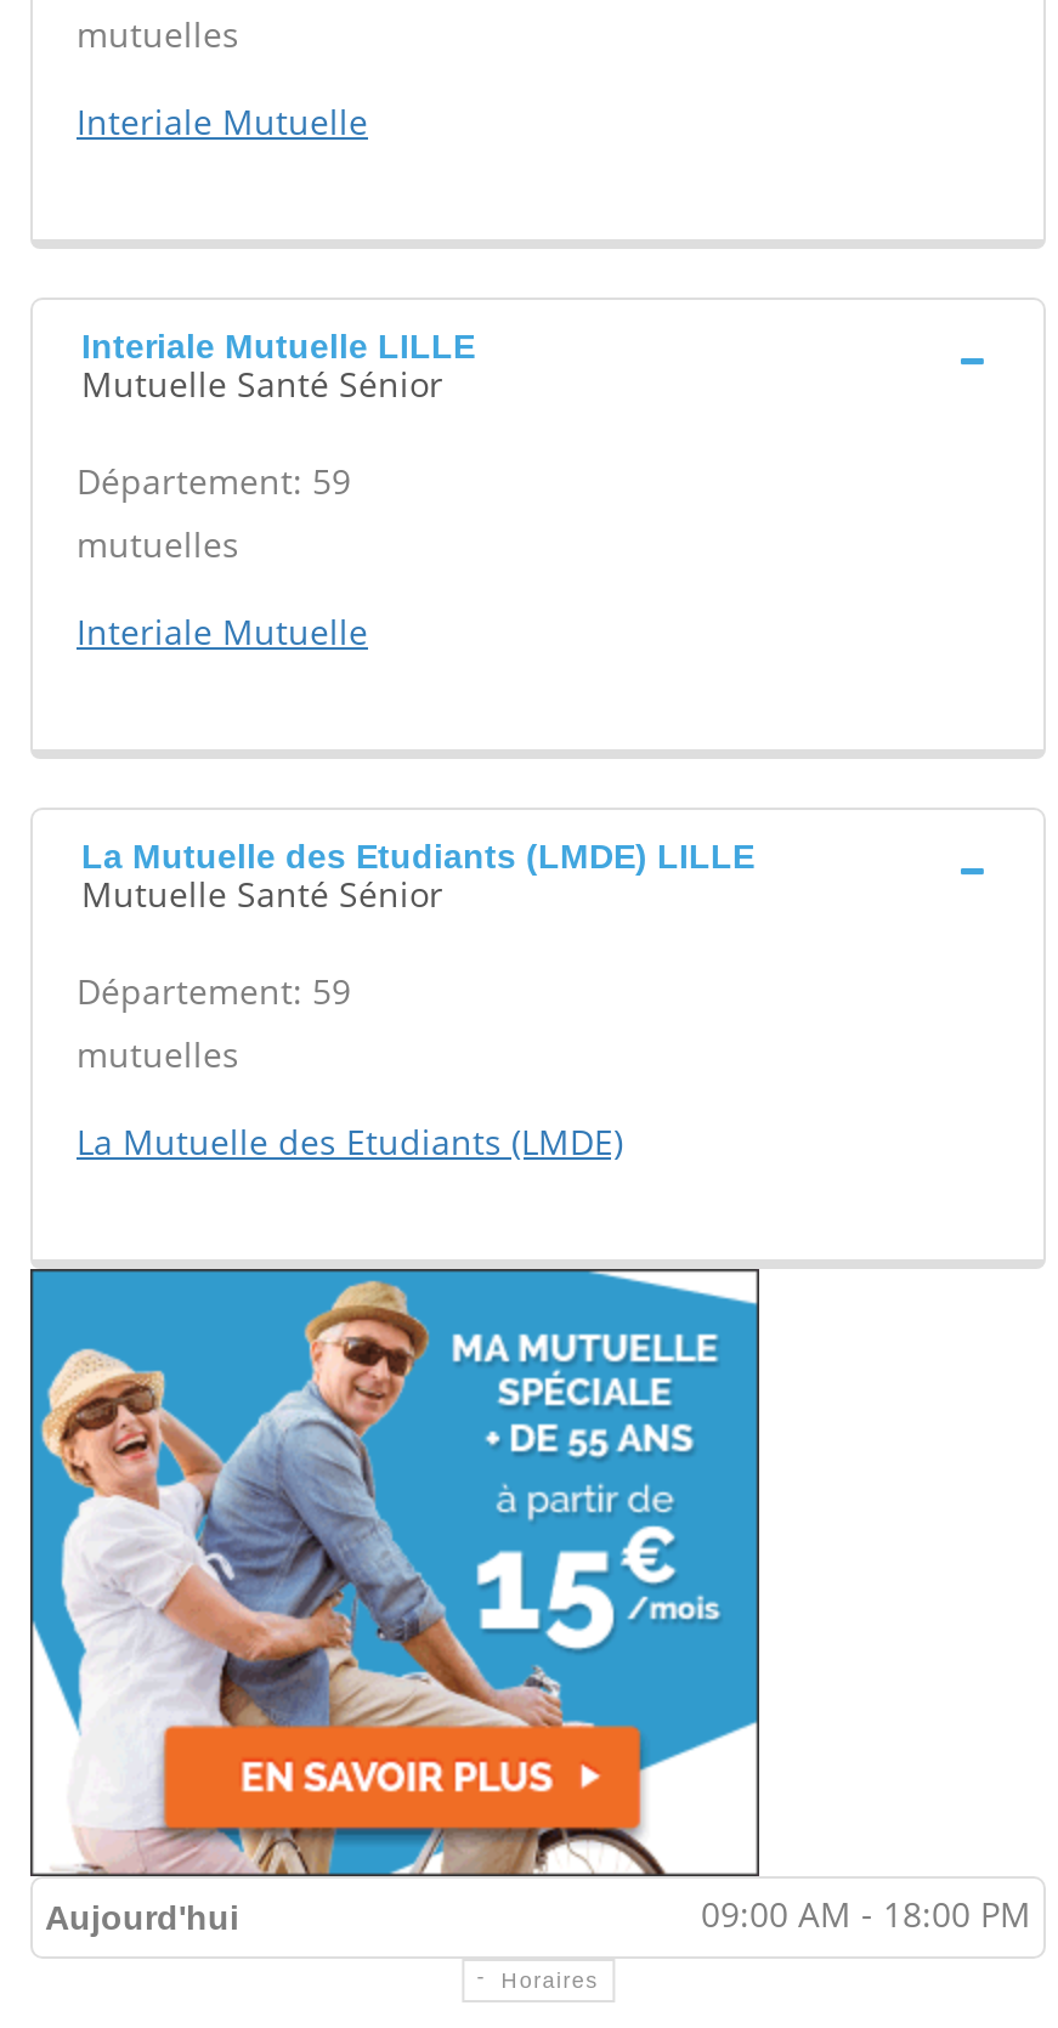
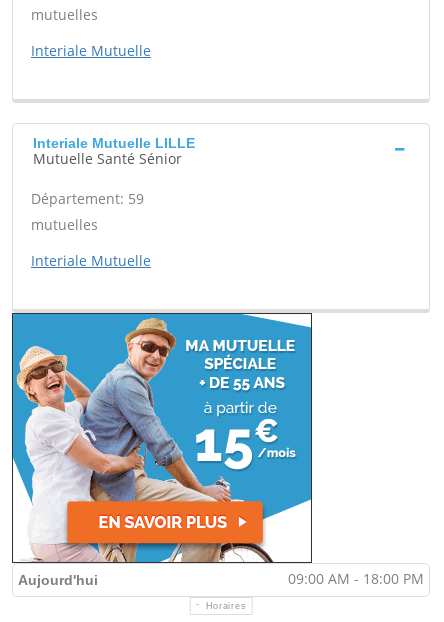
[77,837,754,1165] La Mutuelle des Etudiants (LMDE) LILLE | Mutuelle Santé Sénior | Département: 59 | mutuelles | La Mutuelle des Etudiants (LMDE) -> none

